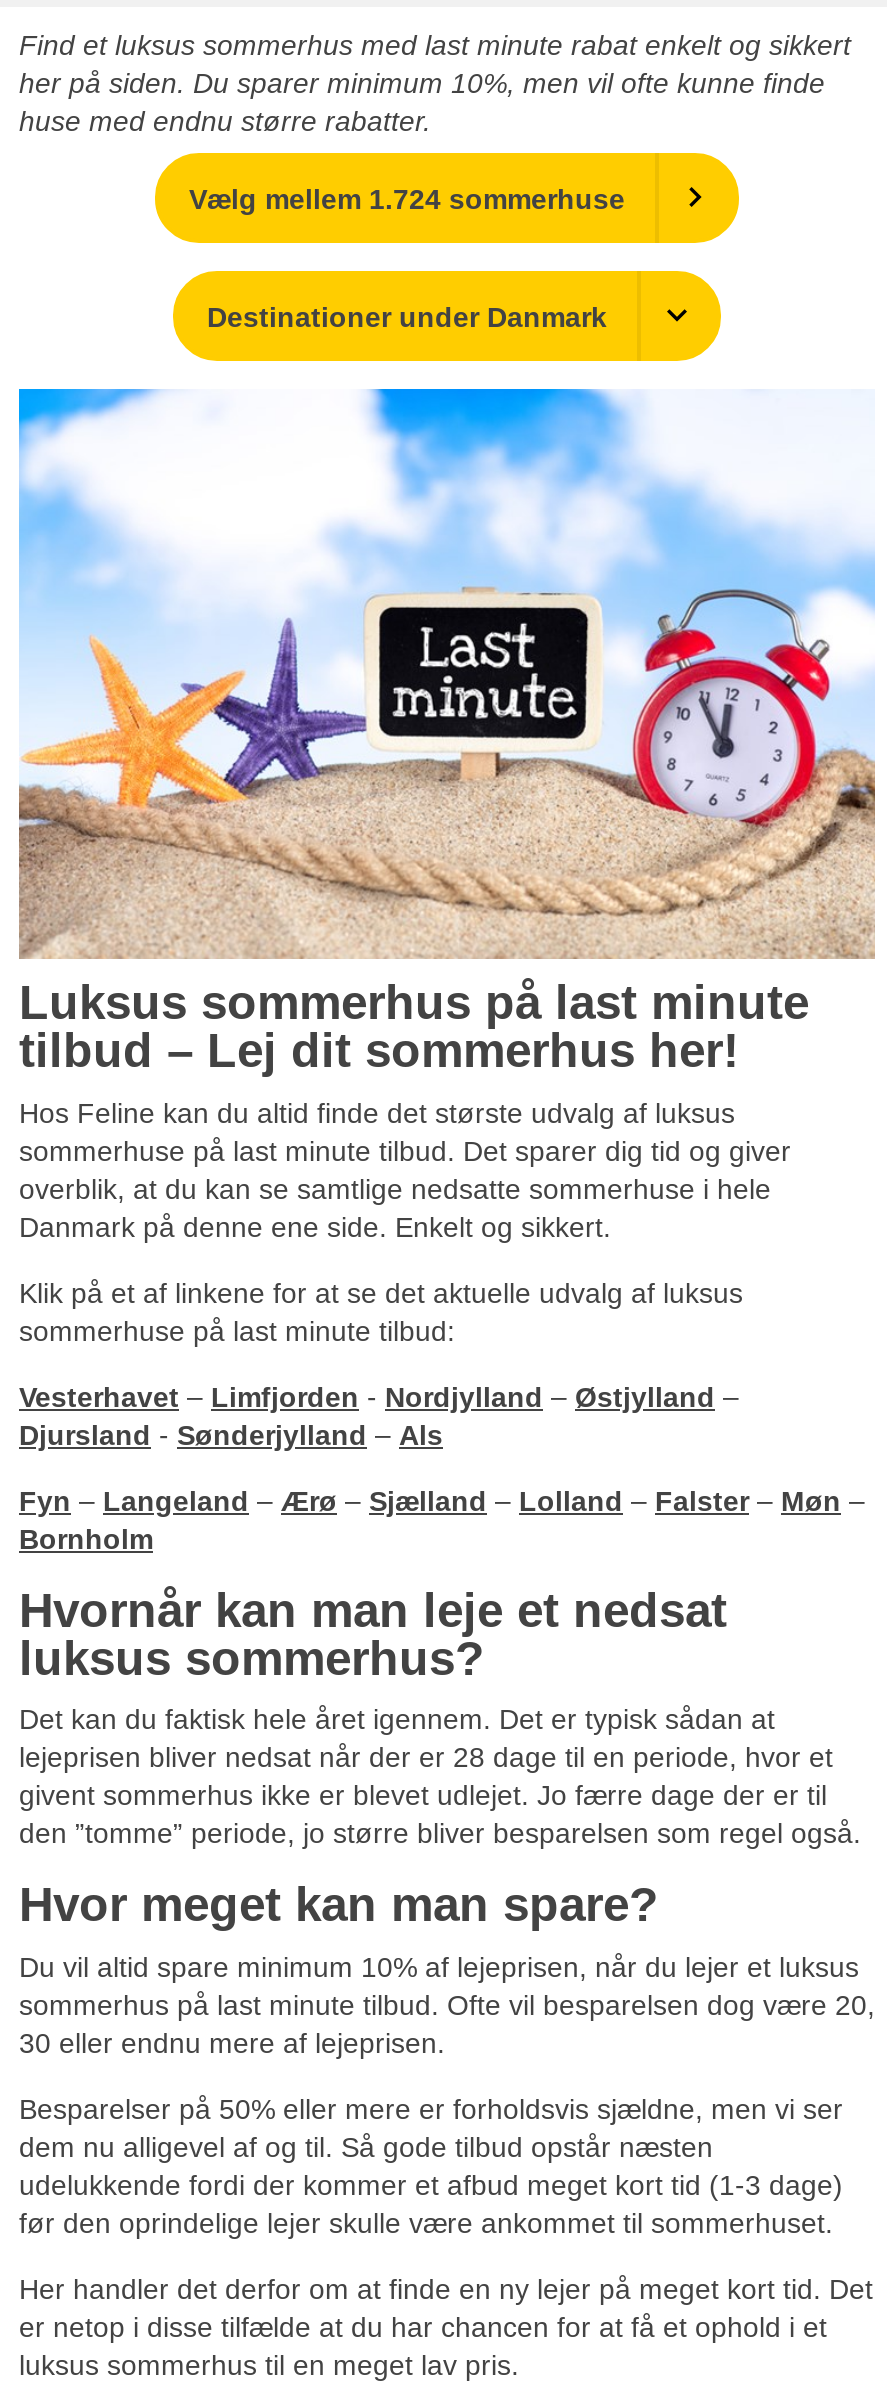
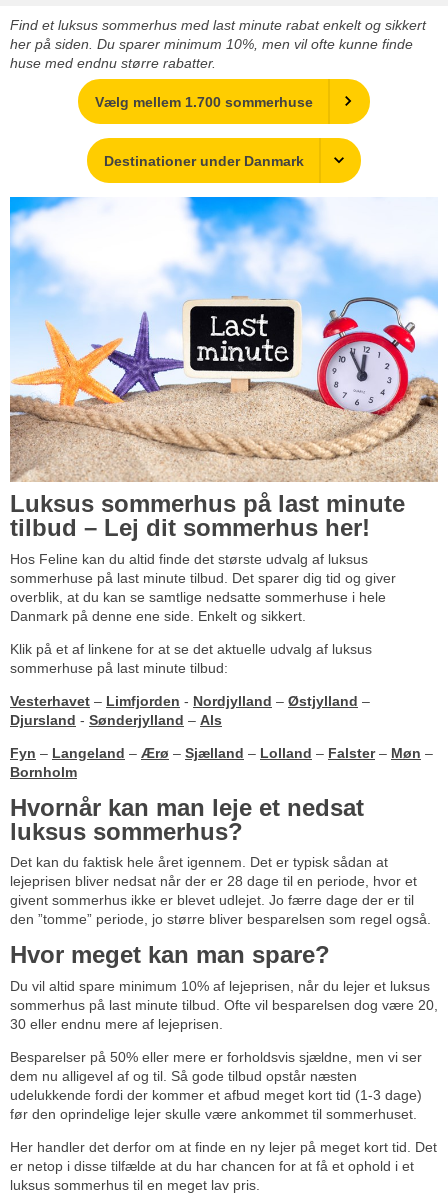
[189,183,625,215] Vælg mellem 1.724 sommerhuse -> [95,94,313,110] Vælg mellem 1.700 sommerhuse

